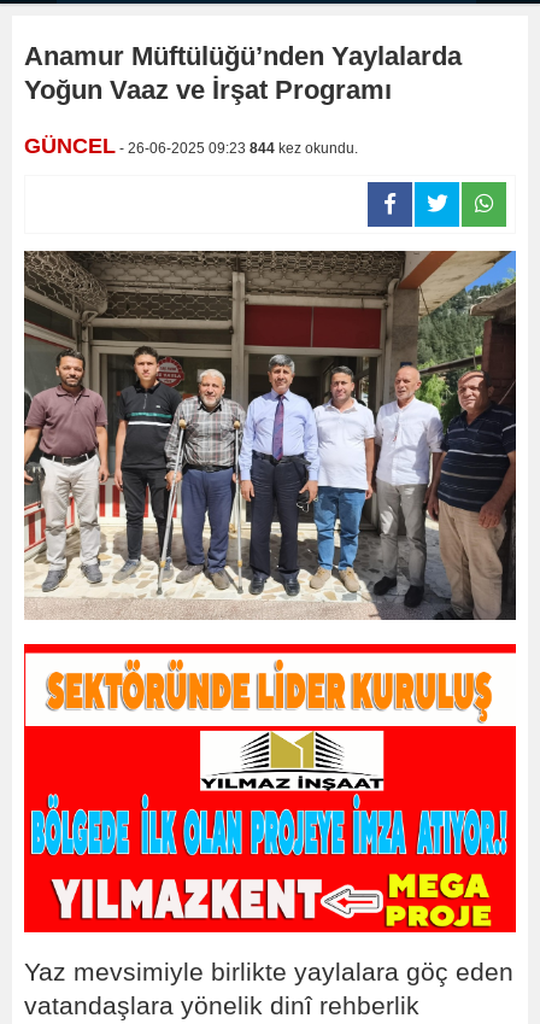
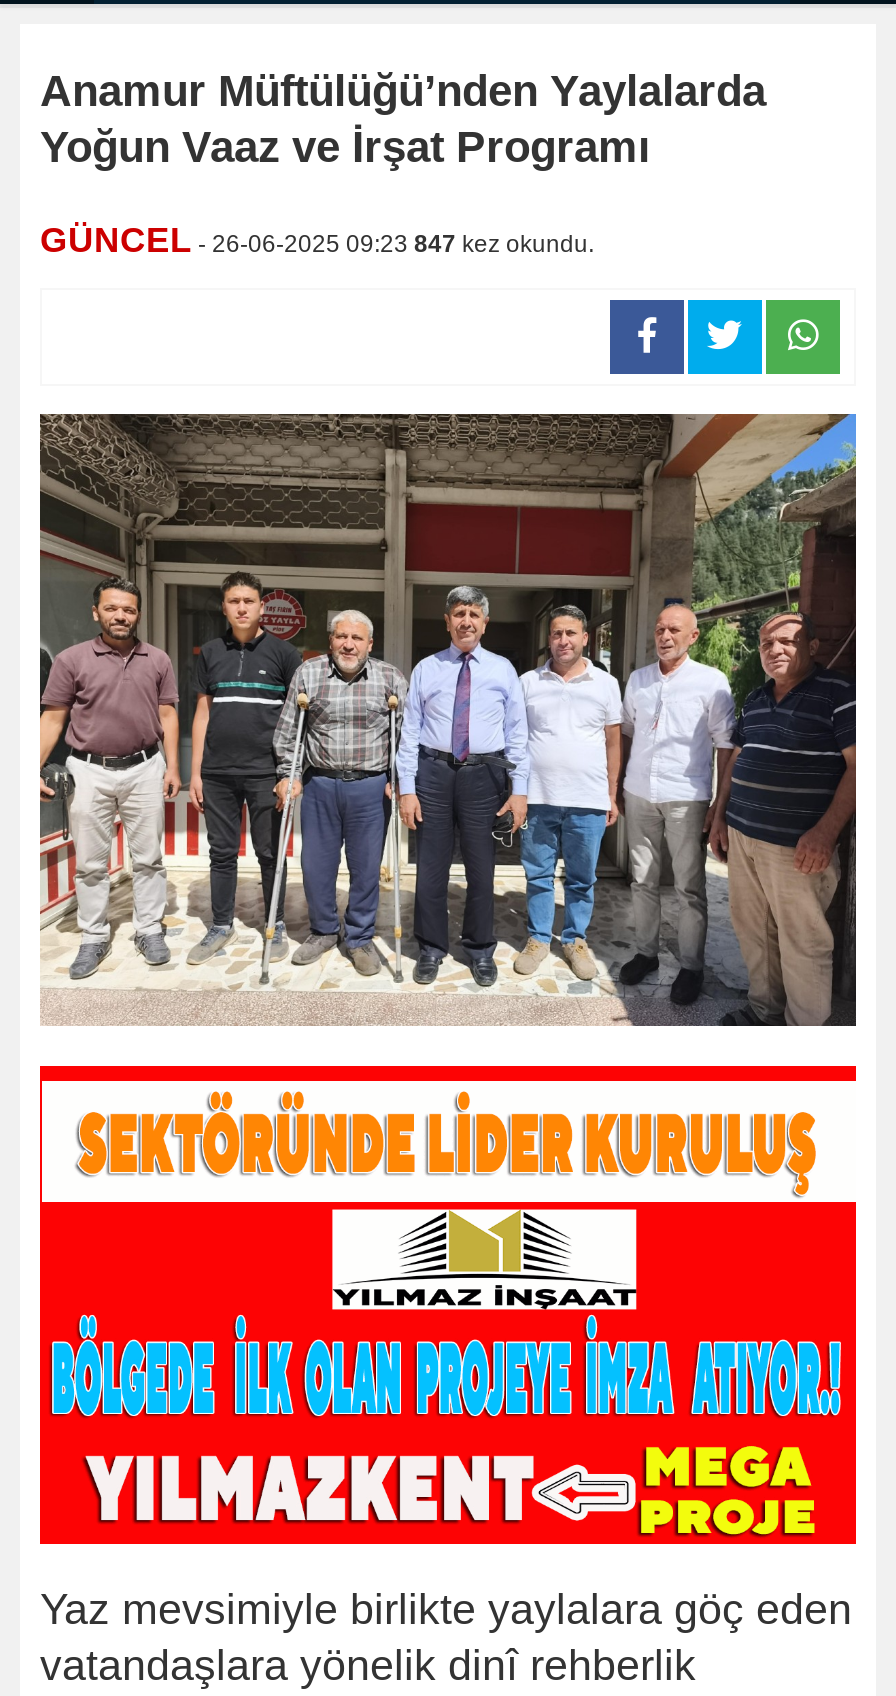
[24,134,358,158] GÜNCEL - 26-06-2025 09:23 844 kez okundu. -> [40,220,594,260] GÜNCEL - 26-06-2025 09:23 847 kez okundu.

